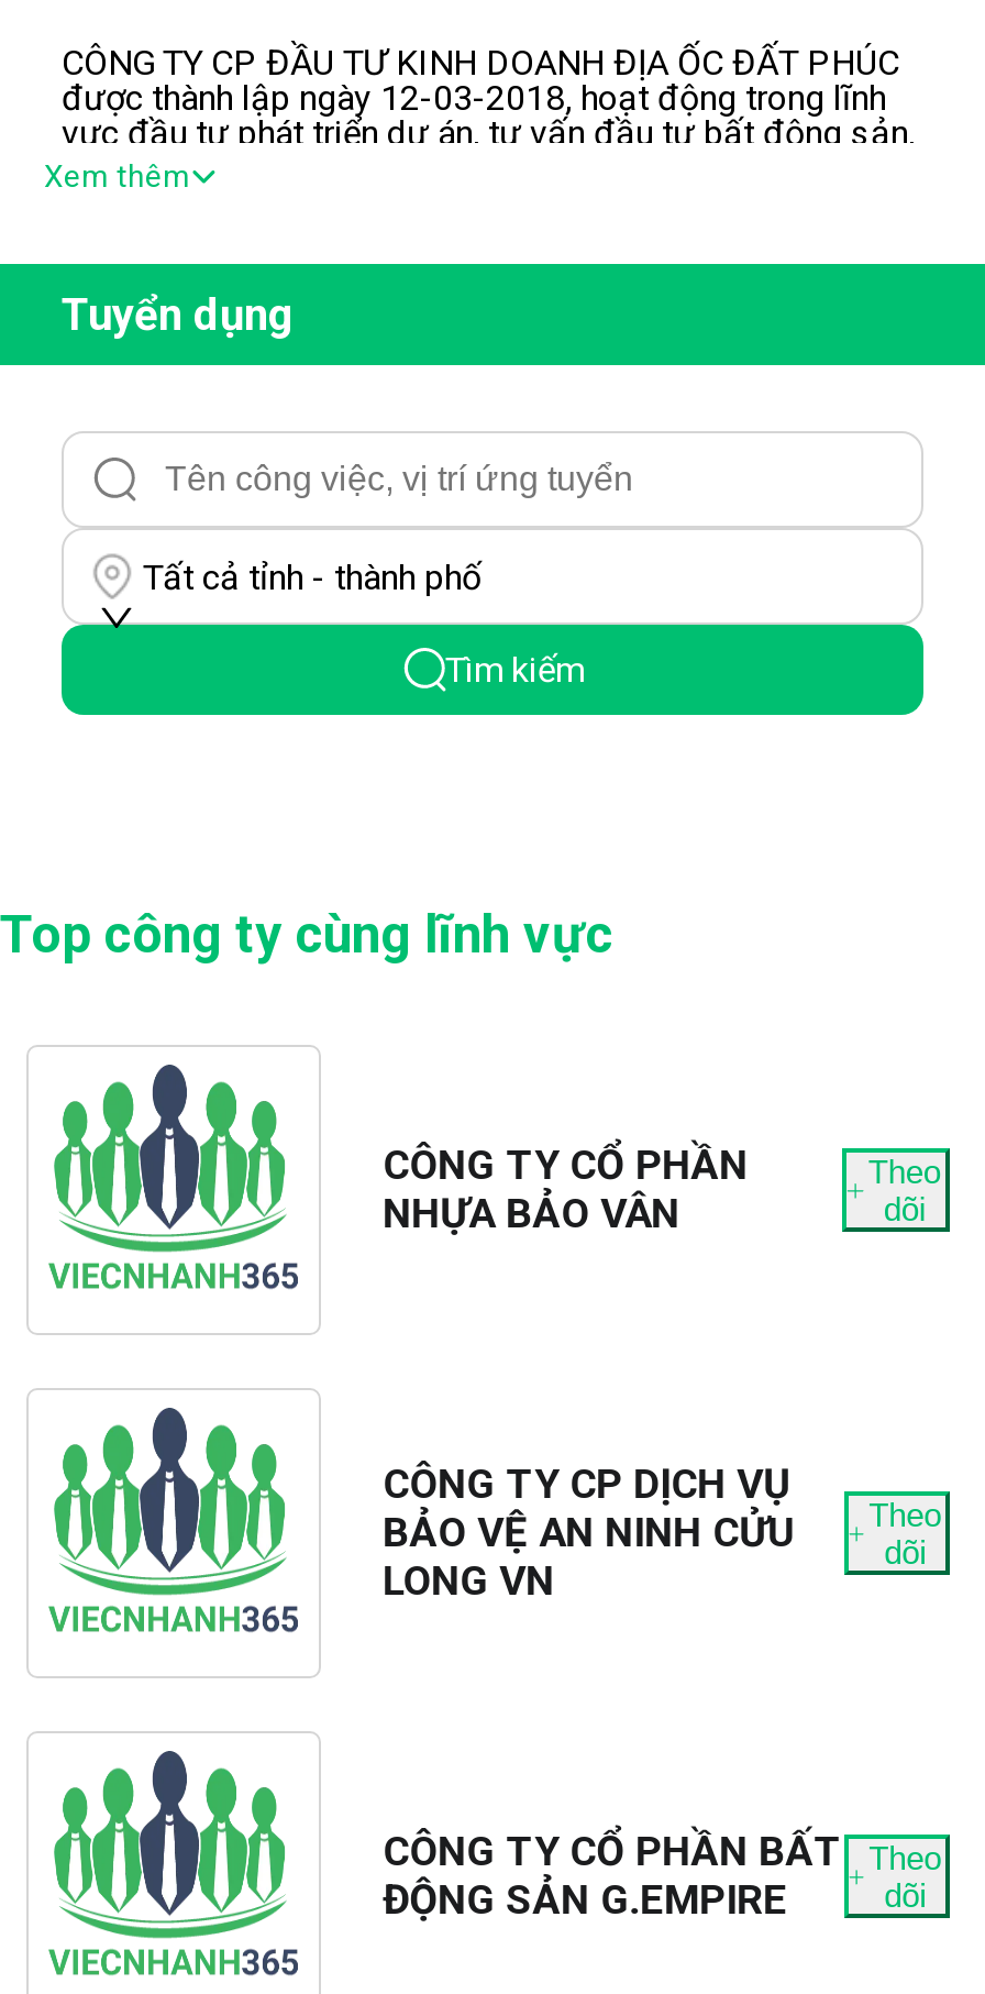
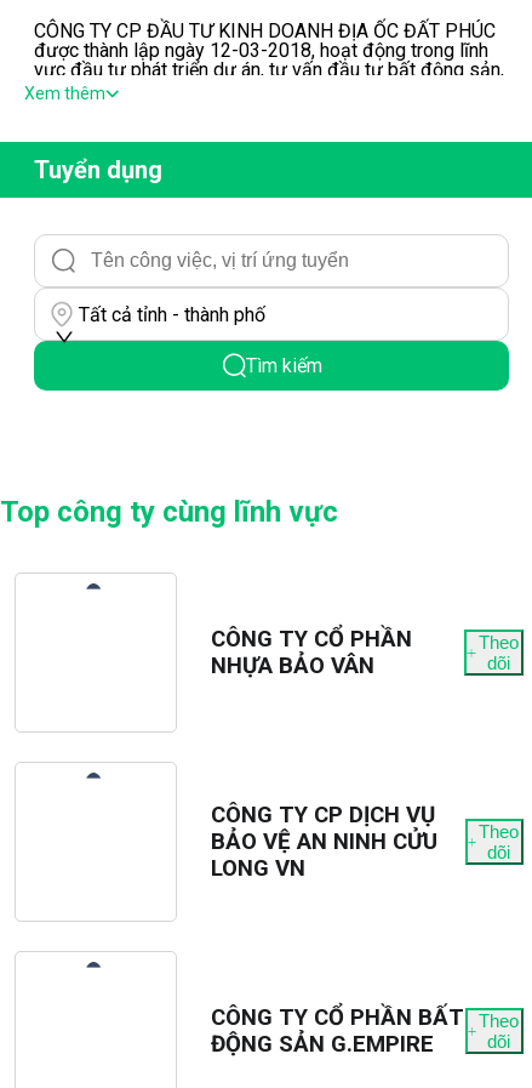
[48,1073,301,1291] [image] -> none
[48,1417,301,1634] [image] -> none
[48,1760,301,1978] [image] -> none

